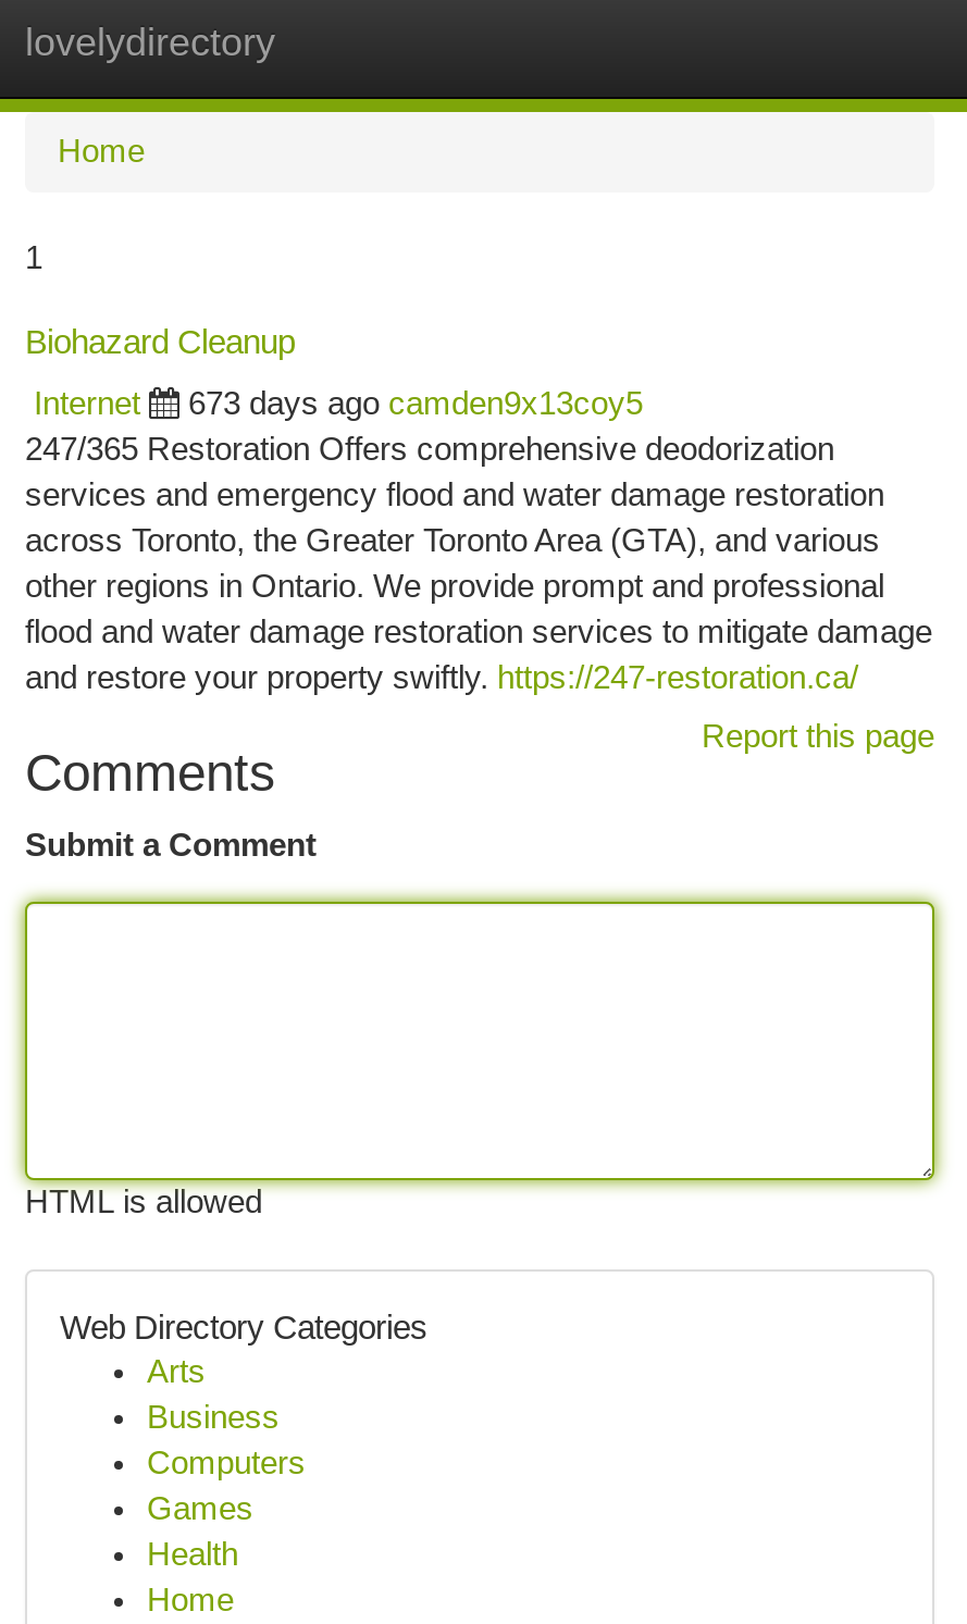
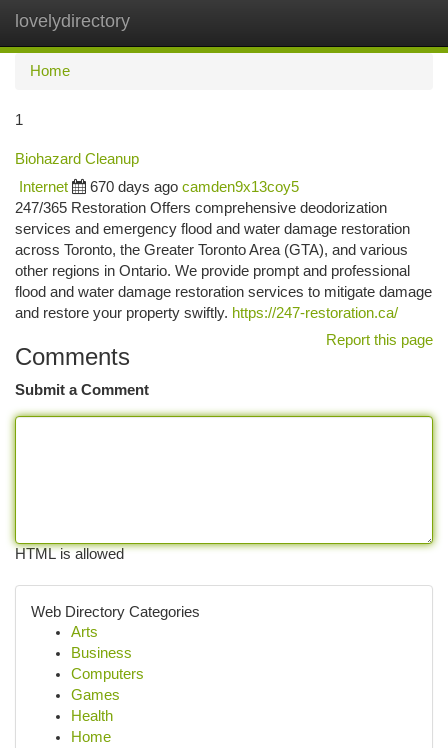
[188,386,643,421] 673 days ago camden9x13coy5 -> [90,179,299,195] 670 days ago camden9x13coy5

